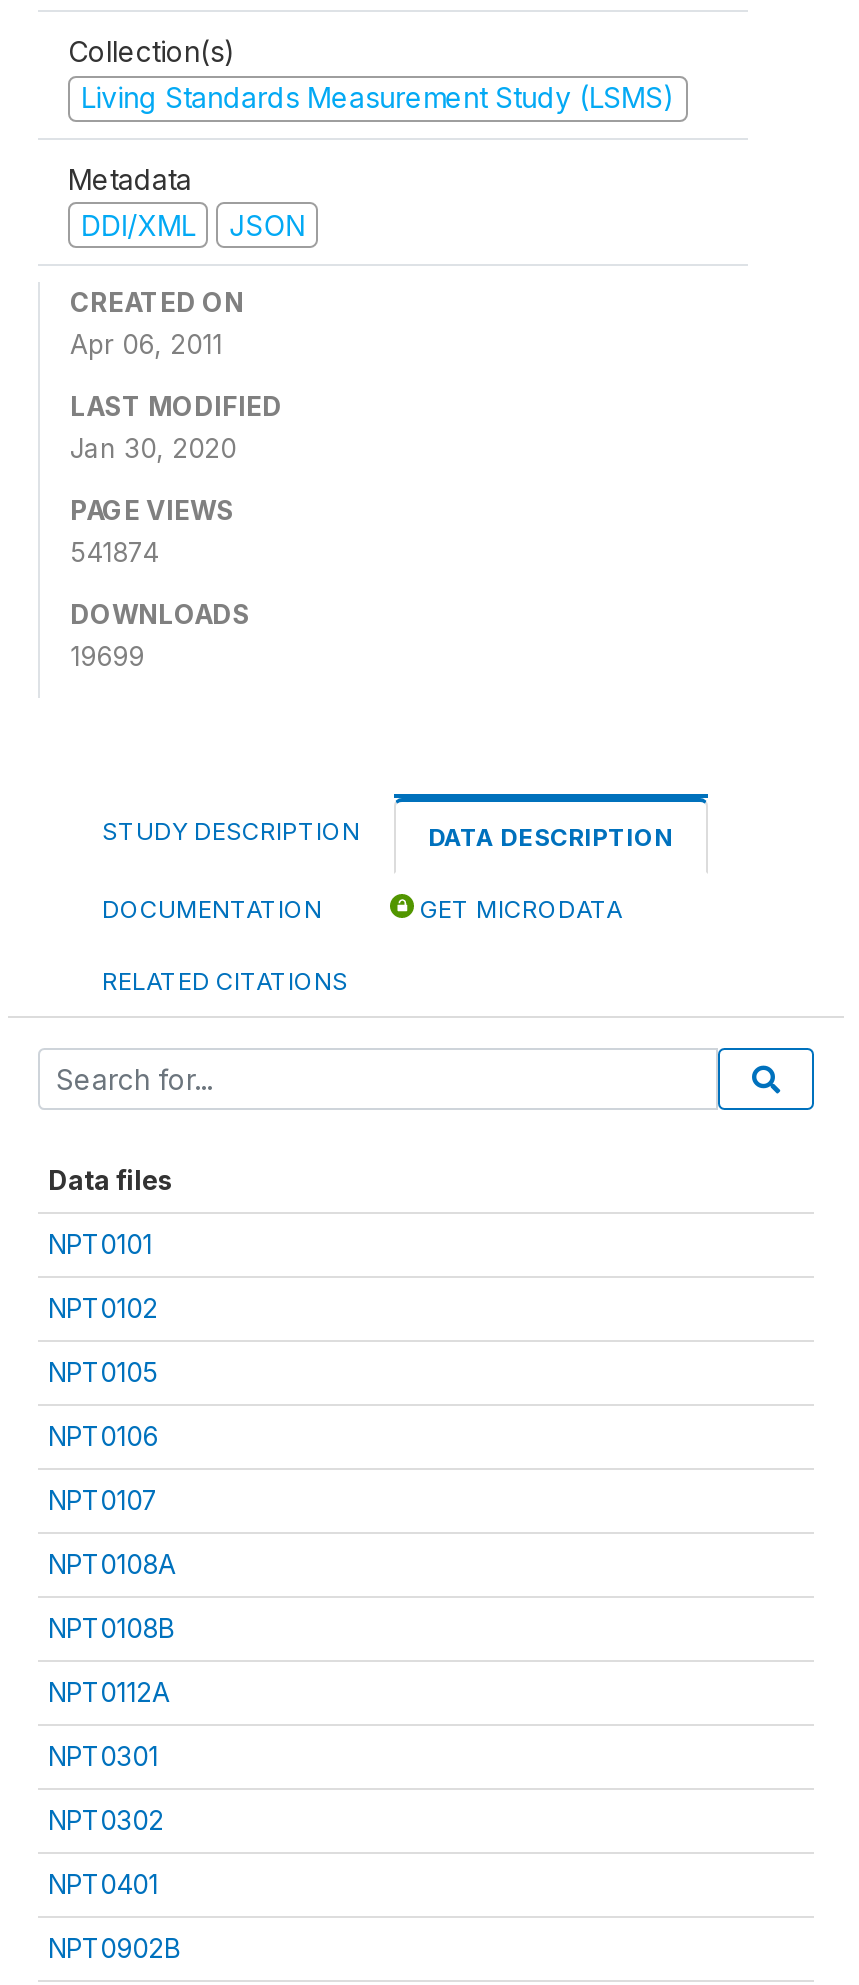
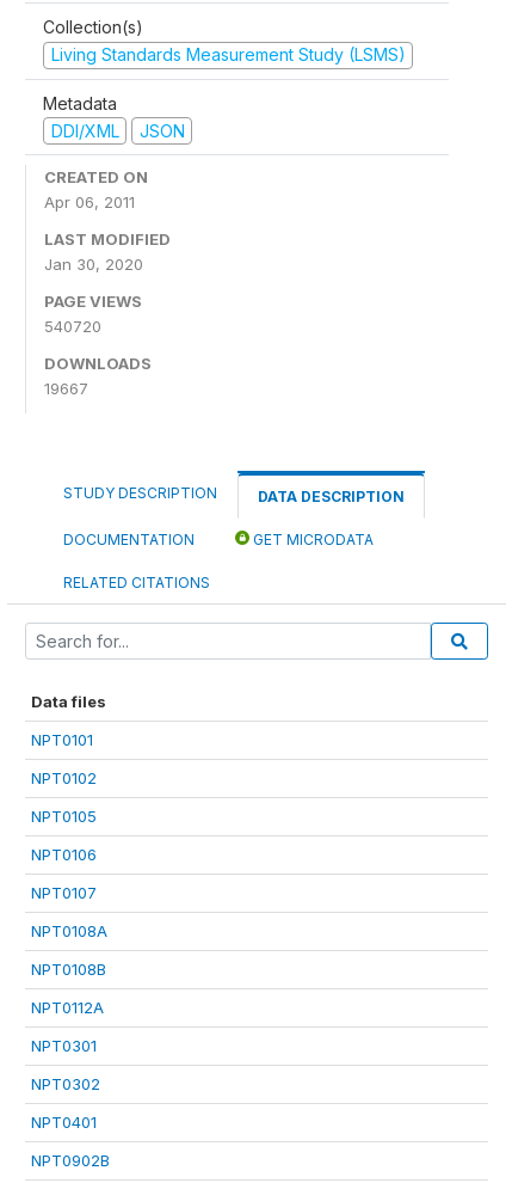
[70,536,158,568] 541874 -> [44,317,101,336] 540720
[70,640,144,672] 19699 -> [44,379,88,398] 19667

